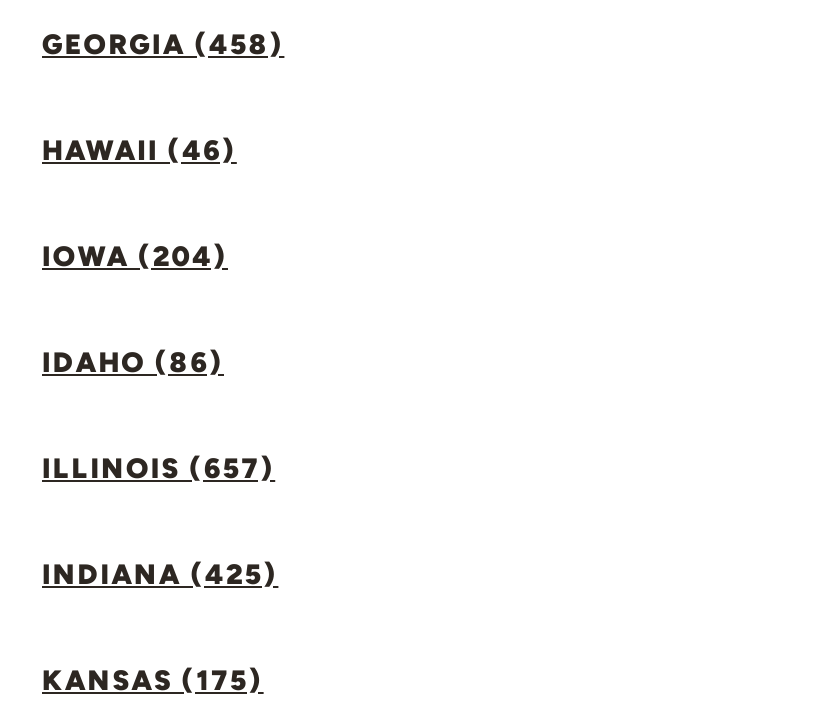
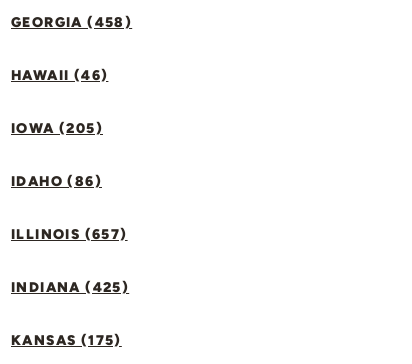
[42,240,228,274] IOWA (204) -> [11,120,103,137] IOWA (205)

